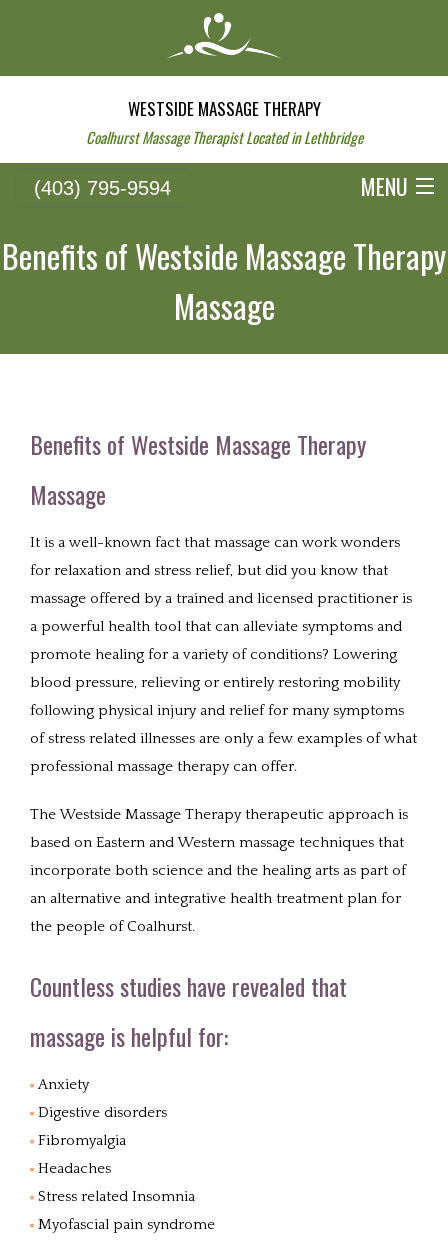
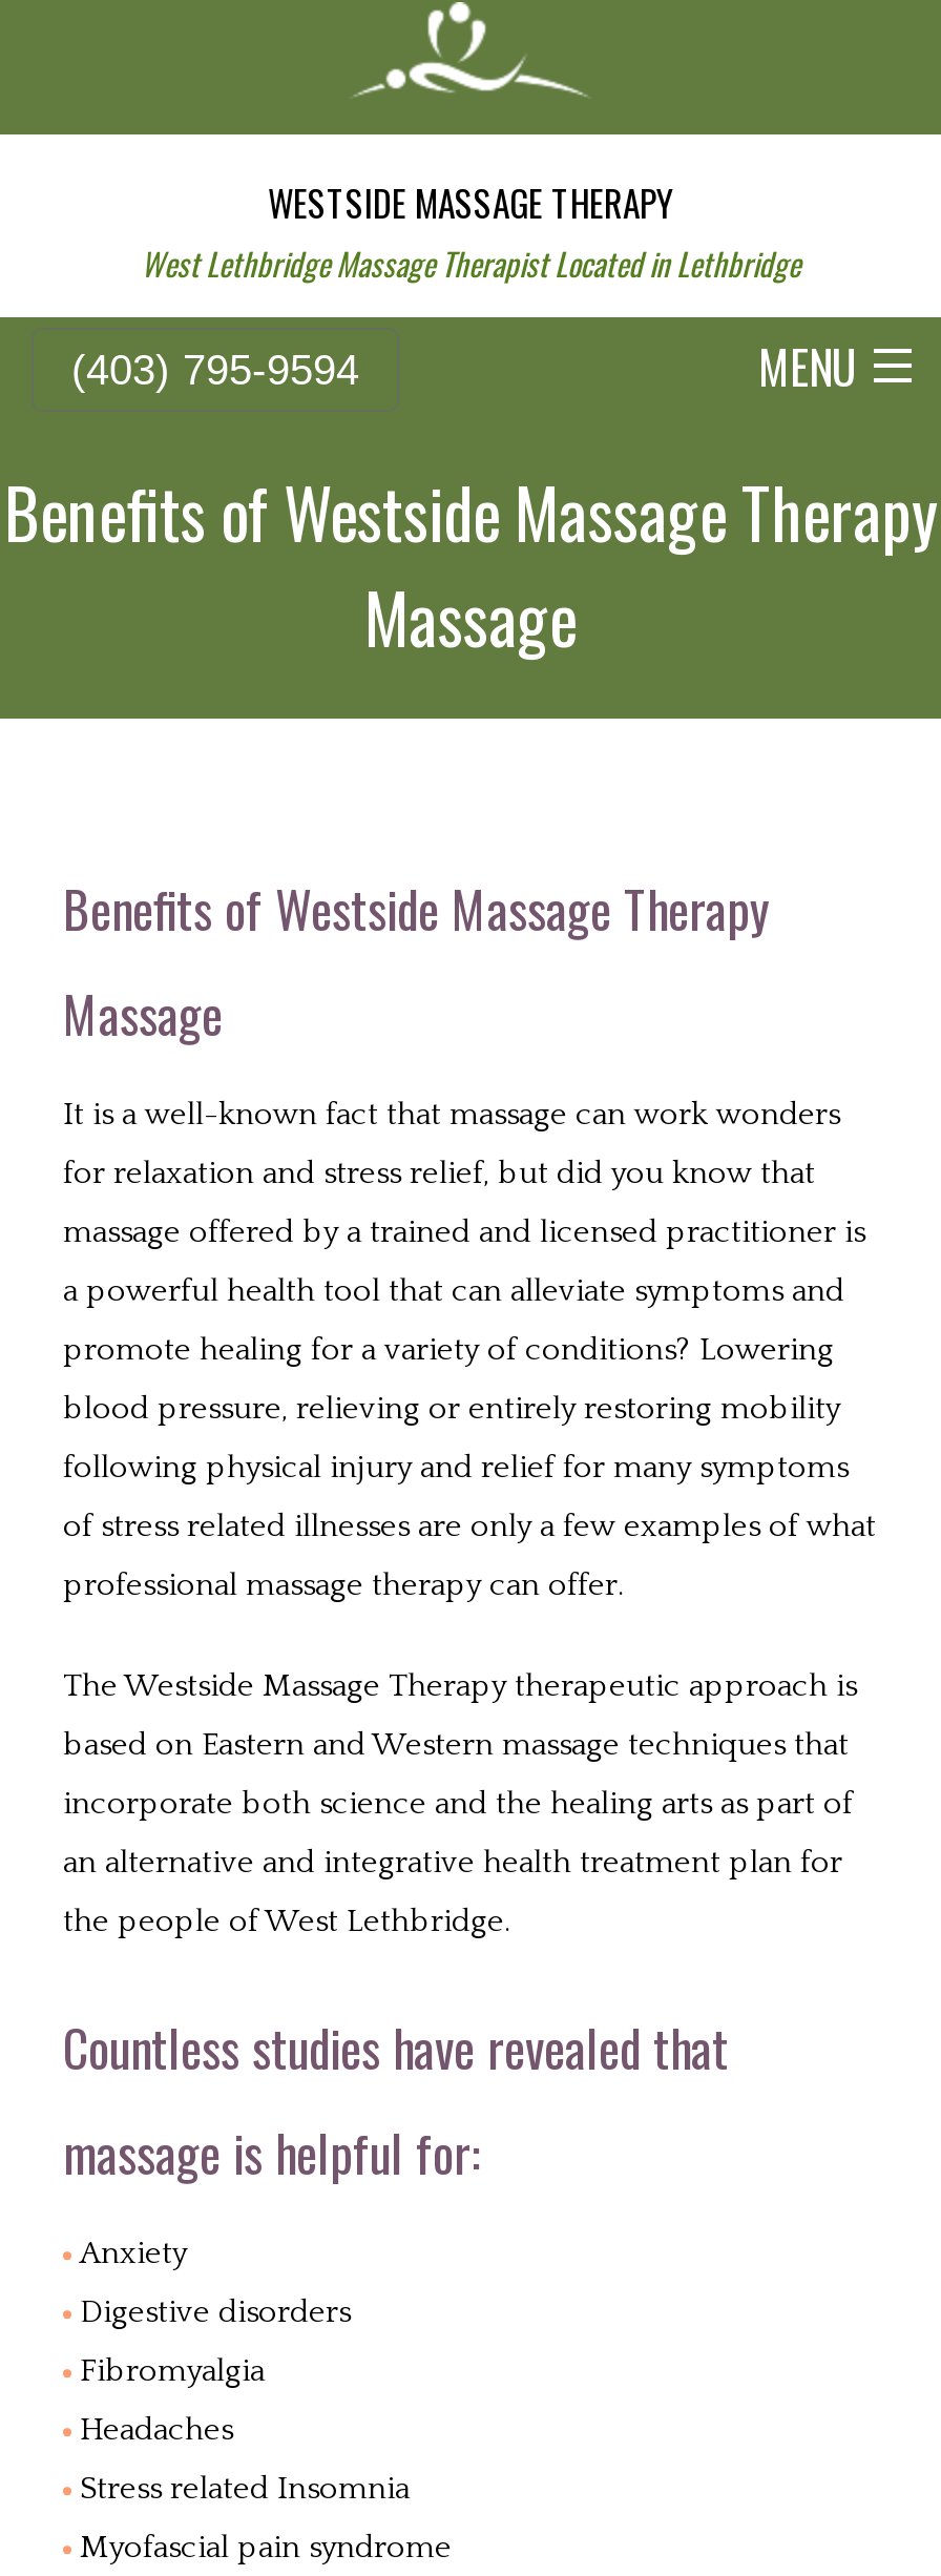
[85,126,362,148] Coalhurst Massage Therapist Located in Lethbridge -> [141,240,800,286] West Lethbridge Massage Therapist Located in Lethbridge
[30,918,195,935] the people of Coalhurst. -> [63,1904,510,1939] the people of West Lethbridge.

